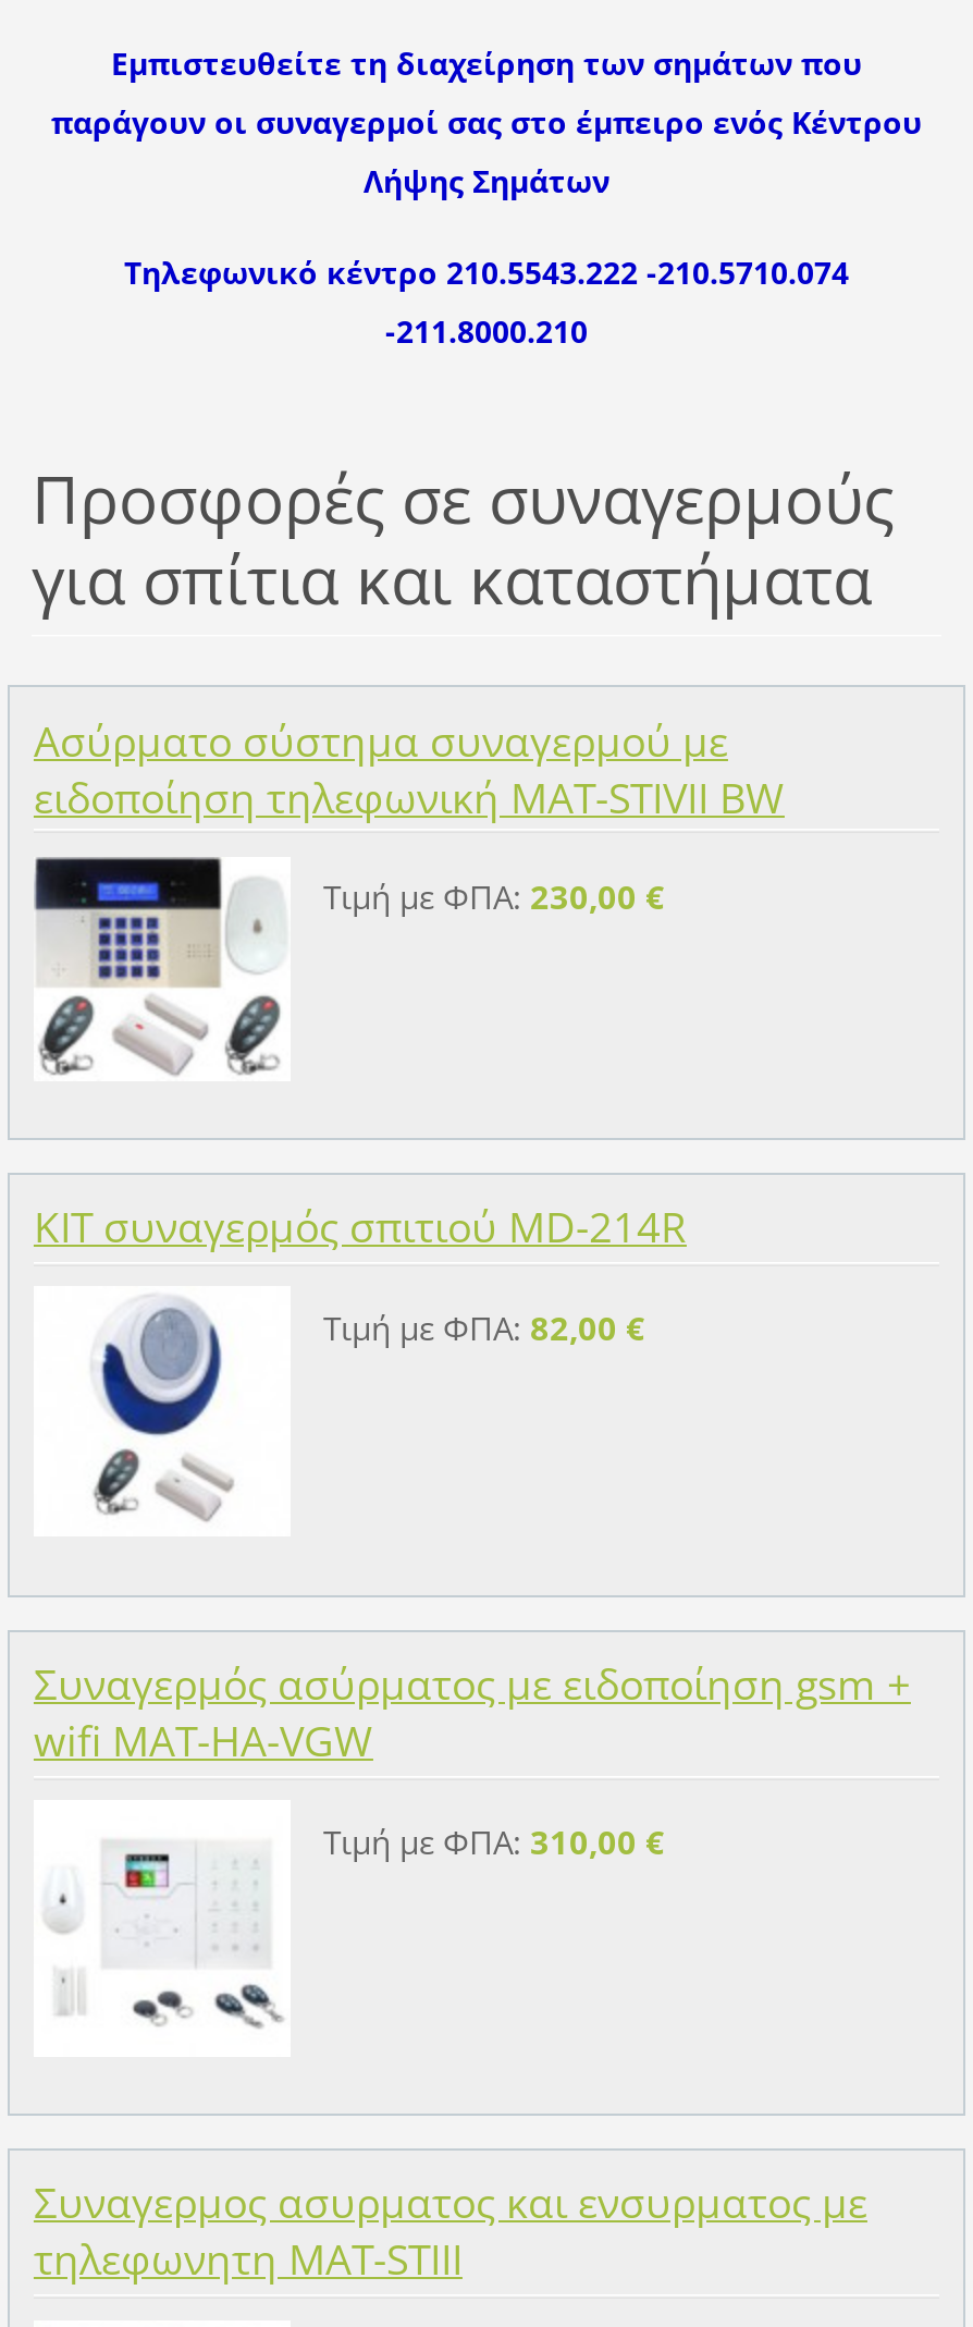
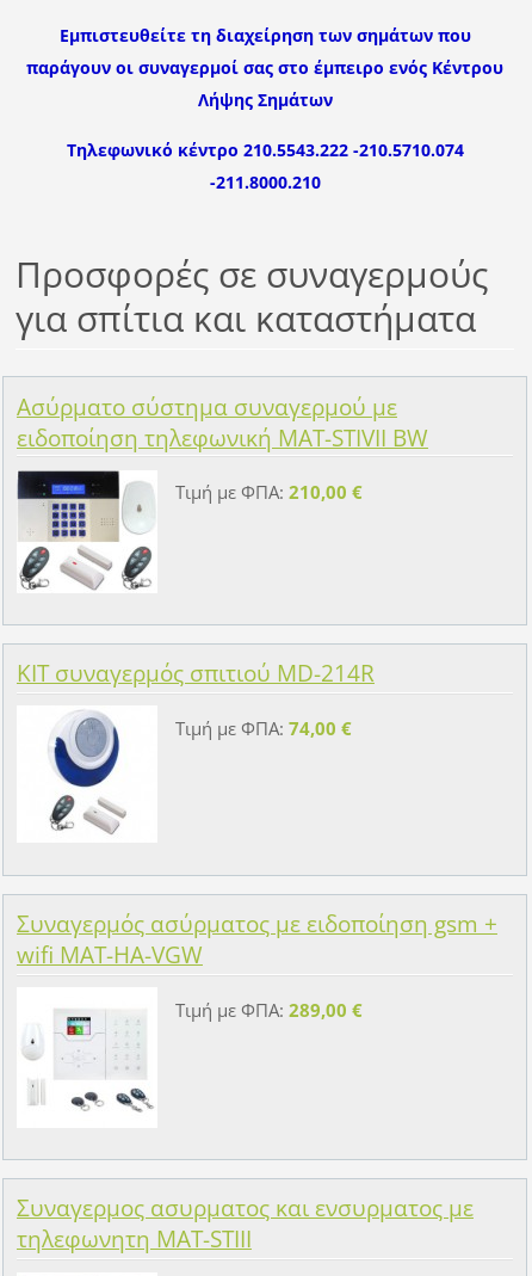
[323,875,665,918] Τιμή με ΦΠΑ: 230,00 € -> [175,480,363,504] Τιμή με ΦΠΑ: 210,00 €
[323,1305,645,1349] Τιμή με ΦΠΑ: 82,00 € -> [175,716,352,740] Τιμή με ΦΠΑ: 74,00 €
[323,1818,665,1862] Τιμή με ΦΠΑ: 310,00 € -> [175,997,363,1021] Τιμή με ΦΠΑ: 289,00 €

